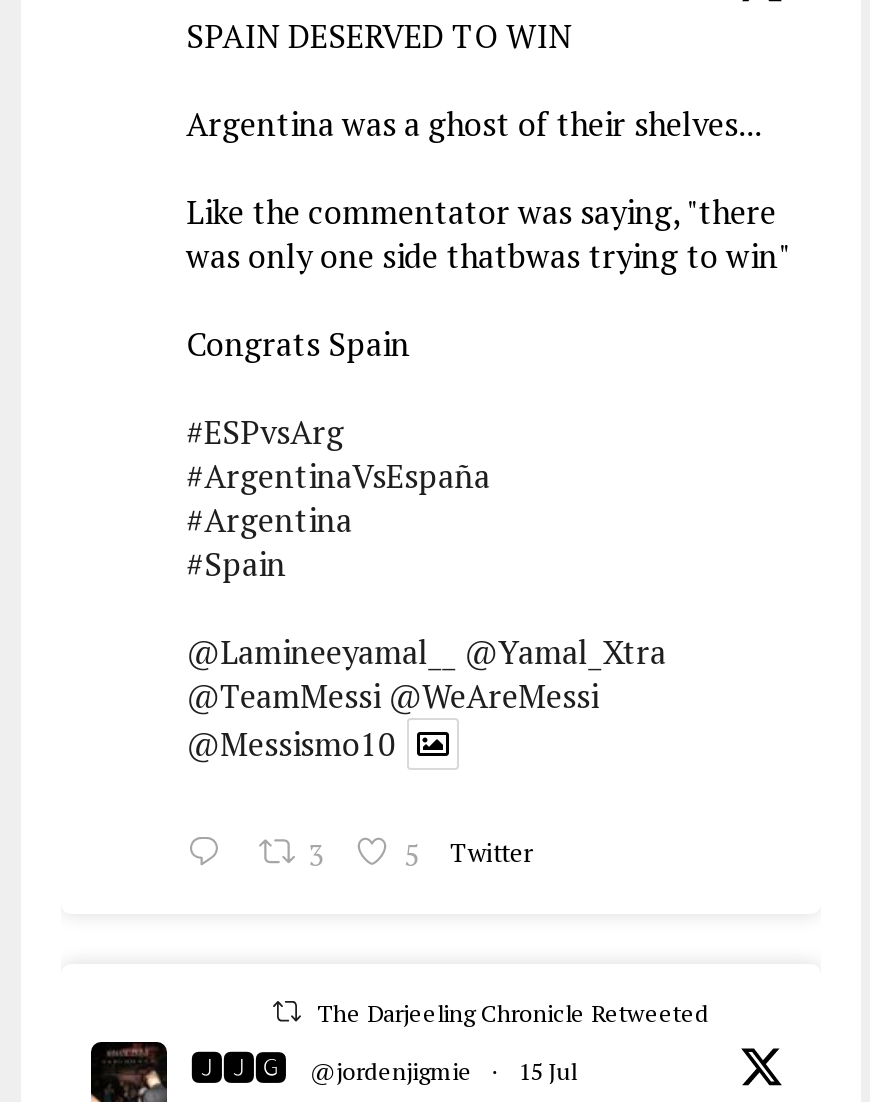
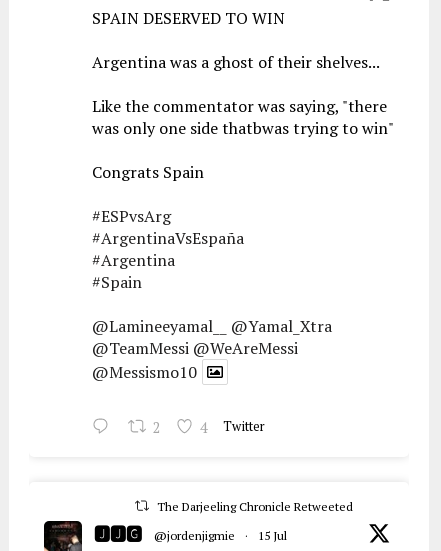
[309,836,325,874] 3 -> [153,418,161,437] 2
[404,836,534,874] 5 Twitter -> [200,418,265,437] 4 Twitter

